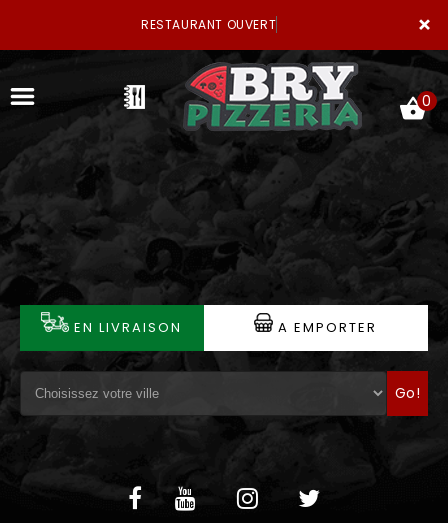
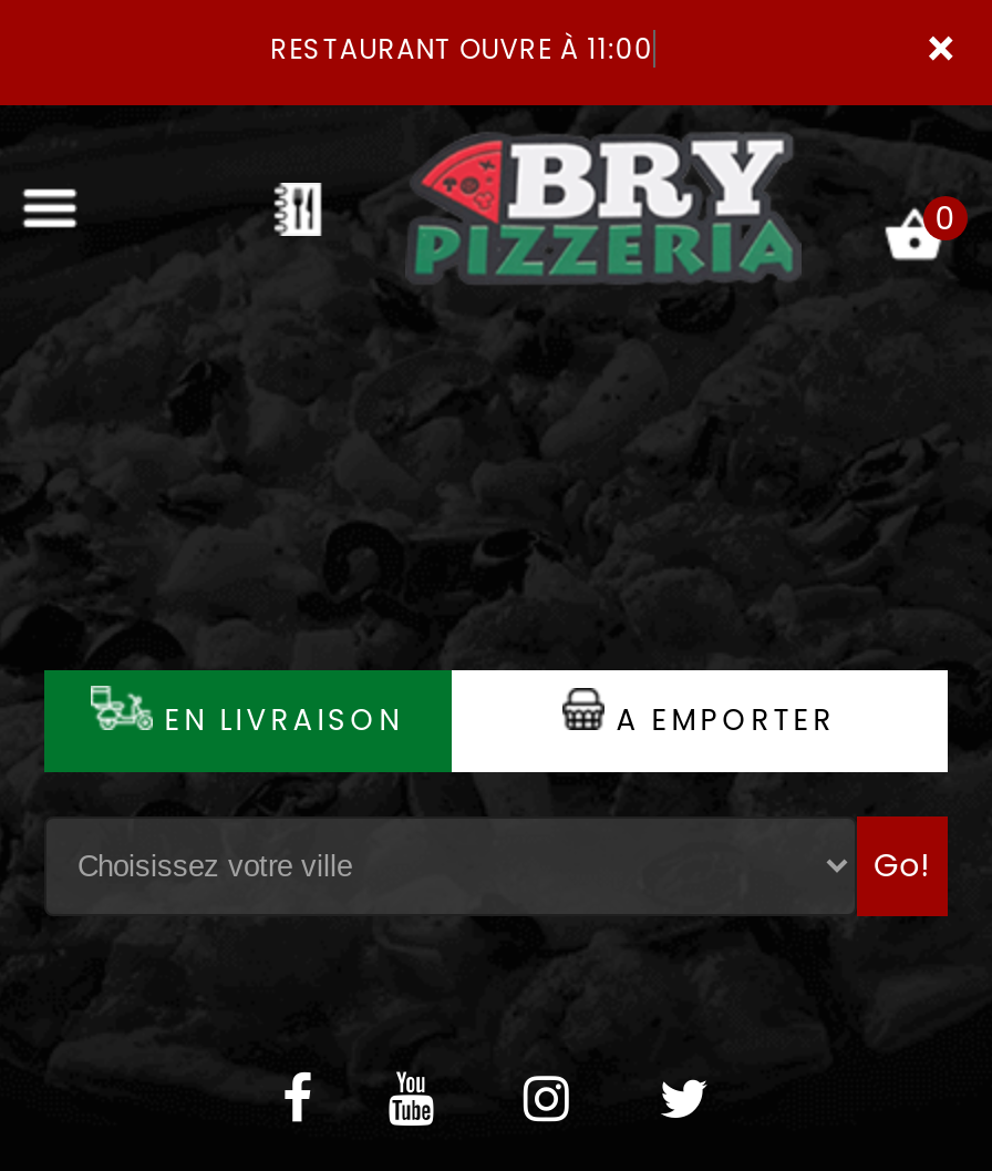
[141,16,276,33] RESTAURANT OUVERT -> [270,30,654,68] RESTAURANT OUVRE À 11:00

